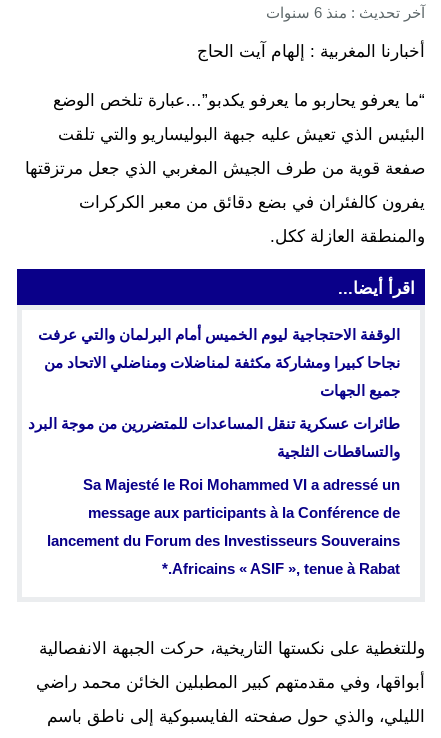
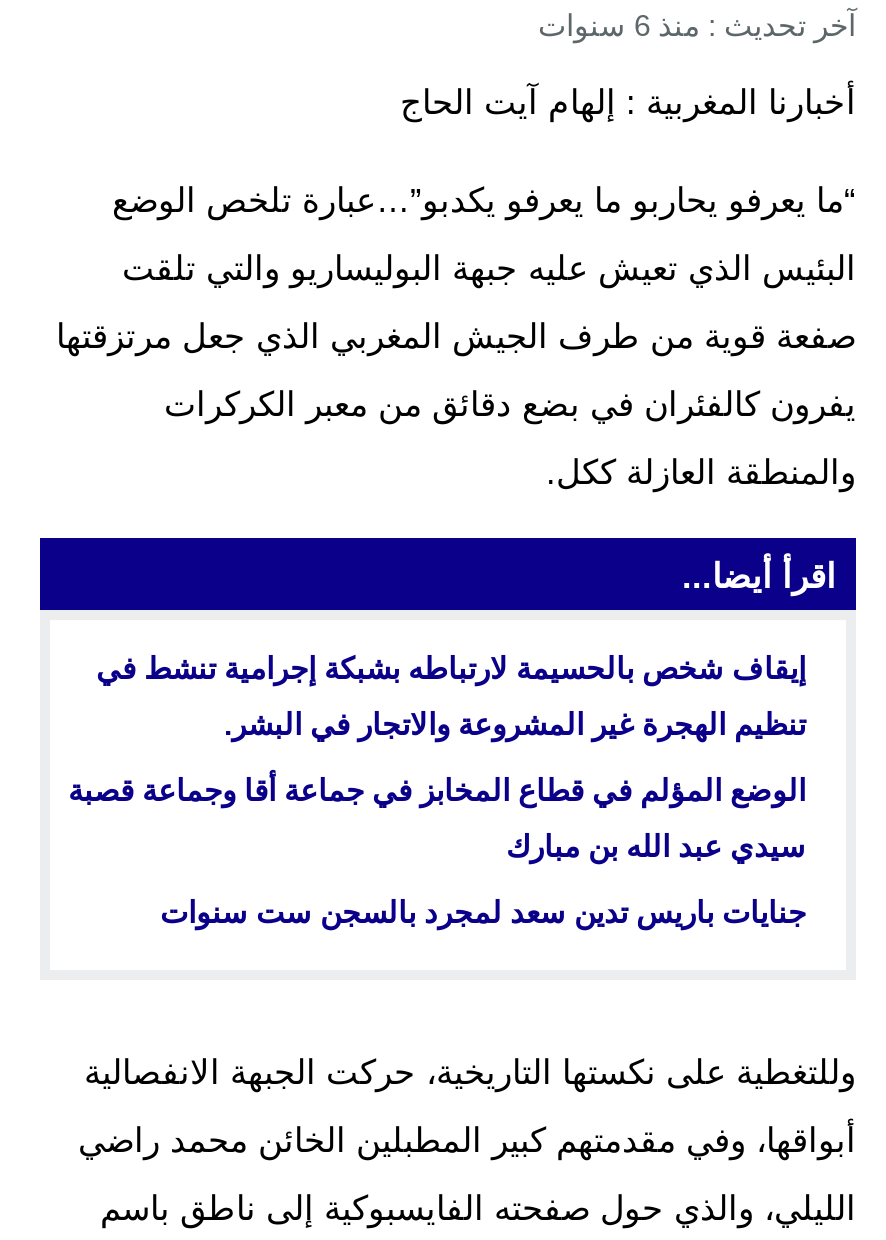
[28,326,400,577] الوقفة الاحتجاجية ليوم الخميس أمام البرلمان والتي عرفت | نجاحا كبيرا ومشاركة مكثفة لمناضلات ومناضلي الاتحاد من | جميع الجهات | طائرات عسكرية تنقل المساعدات للمتضررين من موجة البرد | والتساقطات الثلجية | Sa Majesté le Roi Mohammed VI a adressé un | message aux participants à la Conférence de | lancement du Forum des Investisseurs Souverains | Africains « ASIF », tenue à Rabat.* -> [68,651,806,929] إيقاف شخص بالحسيمة لارتباطه بشبكة إجرامية تنشط في | تنظيم الهجرة غير المشروعة والاتجار في البشر. | الوضع المؤلم في قطاع المخابز في جماعة أقا وجماعة قصبة | سيدي عبد الله بن مبارك | جنايات باريس تدين سعد لمجرد بالسجن ست سنوات

